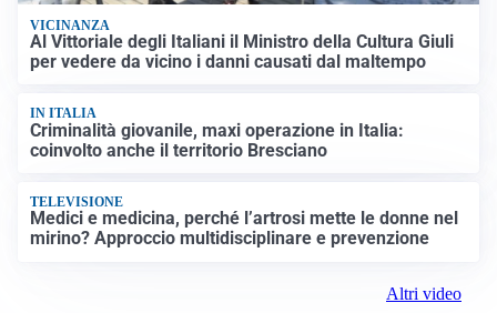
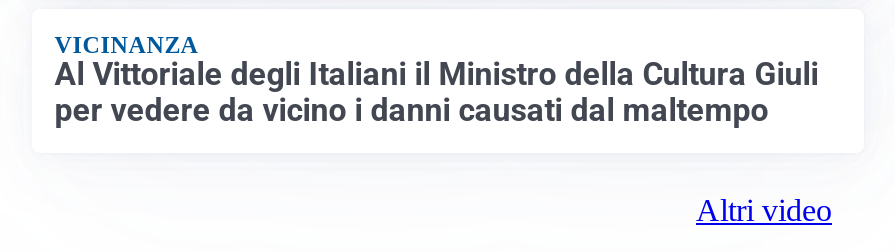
[30,106,458,249] IN ITALIA | Criminalità giovanile, maxi operazione in Italia: | coinvolto anche il territorio Bresciano | TELEVISIONE | Medici e medicina, perché l’artrosi mette le donne nel | mirino? Approccio multidisciplinare e prevenzione -> none

